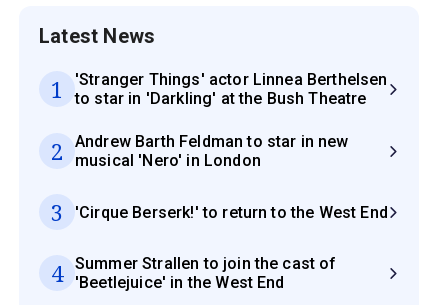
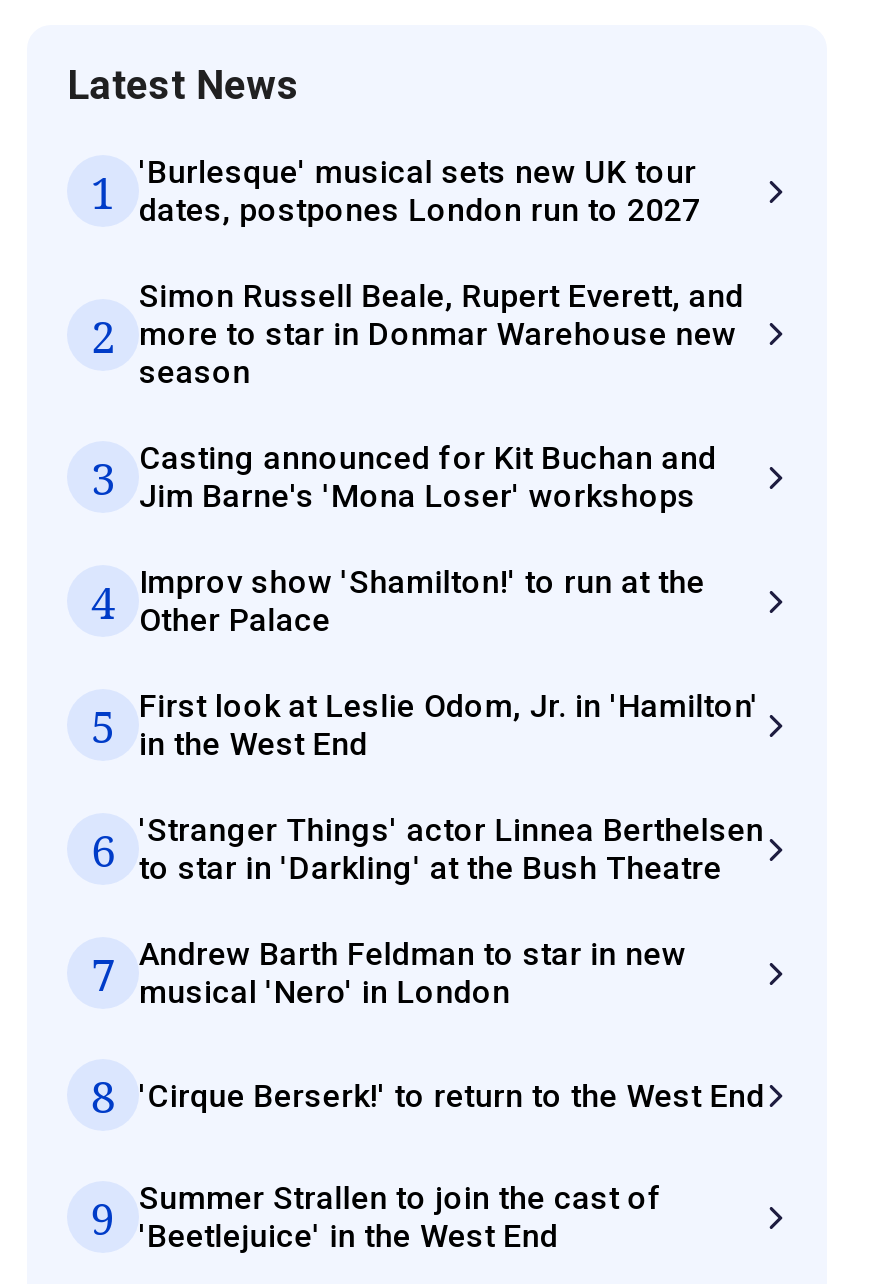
none -> [91,153,700,364] 'Burlesque' musical sets new UK tour | dates, postpones London run to 2027 | 2
none -> [91,277,759,879] Simon Russell Beale, Rupert Everett, and | more to star in Donmar Warehouse new | season | 3 | Casting announced for Kit Buchan and | Jim Barne's 'Mona Loser' workshops | 4 | Improv show 'Shamilton!' to run at the | Other Palace | 5 | First look at Leslie Odom, Jr. in 'Hamilton' | in the West End | 6
[51,132,349,170] 2 Andrew Barth Feldman to star in new musical 'Nero' in London -> [91,935,686,1011] 7 Andrew Barth Feldman to star in new musical 'Nero' in London
[51,197,388,227] 3 'Cirque Berserk!' to return to the West End -> [91,1065,765,1125] 8 'Cirque Berserk!' to return to the West End
[51,254,337,292] 4 Summer Strallen to join the cast of 'Beetlejuice' in the West End -> [91,1179,662,1255] 9 Summer Strallen to join the cast of 'Beetlejuice' in the West End

